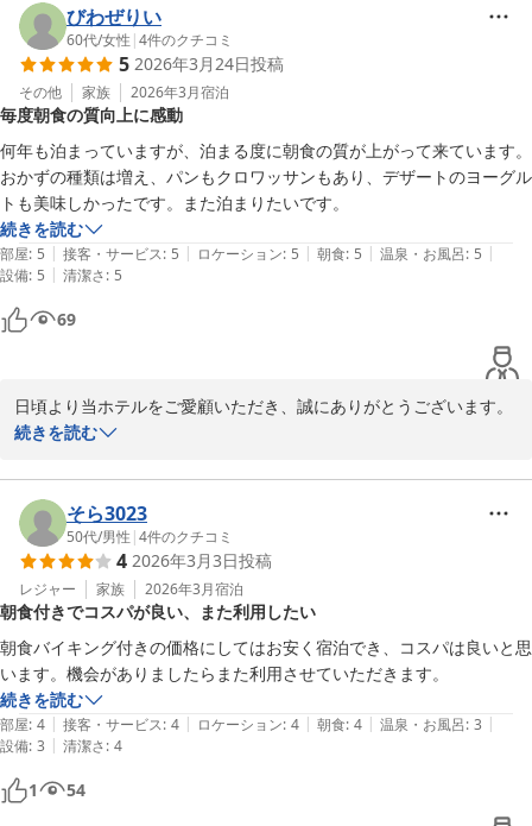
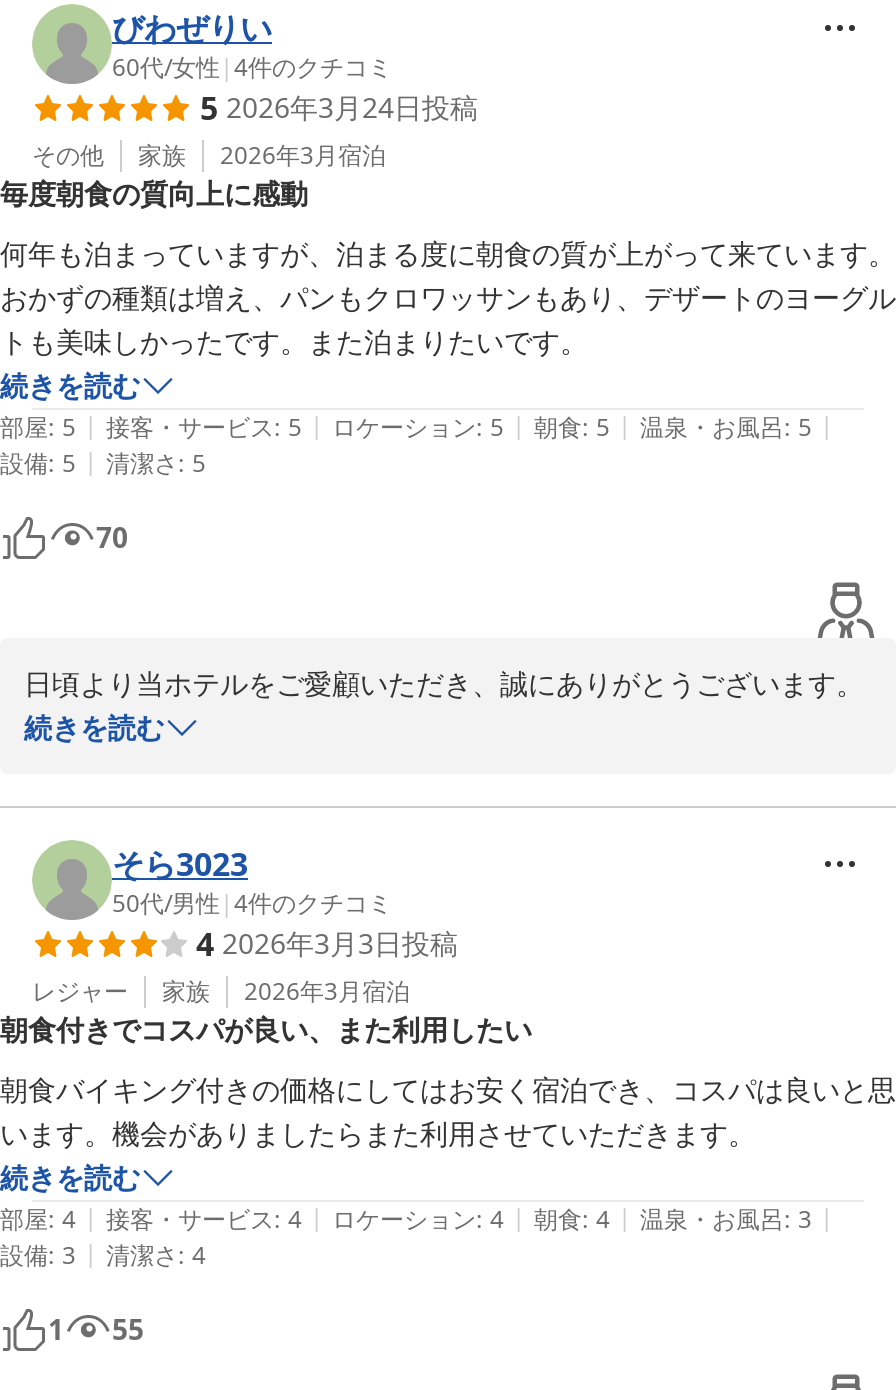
[57,308,76,330] 69 -> [96,518,128,556] 70
[28,778,85,801] 1 54 -> [48,1310,144,1348] 1 55

